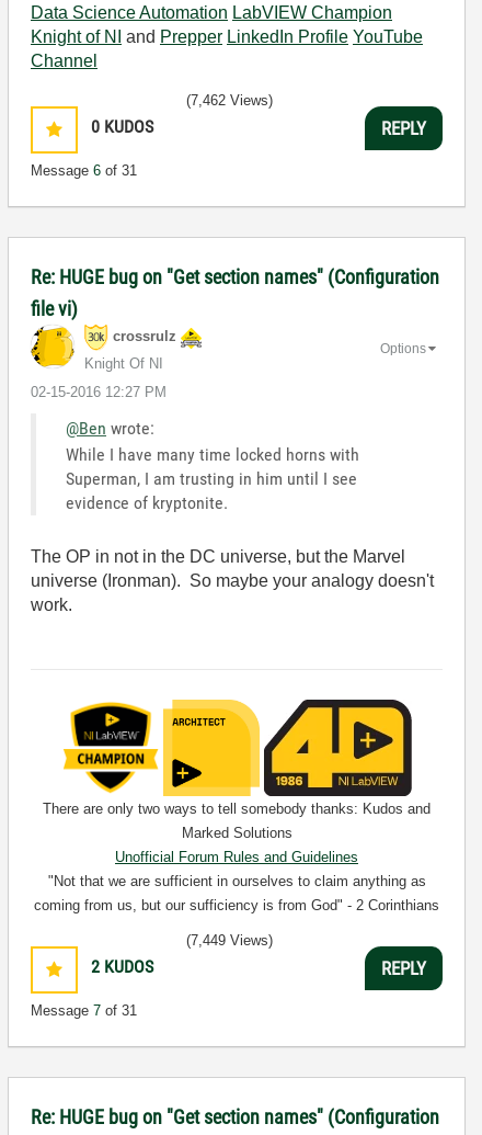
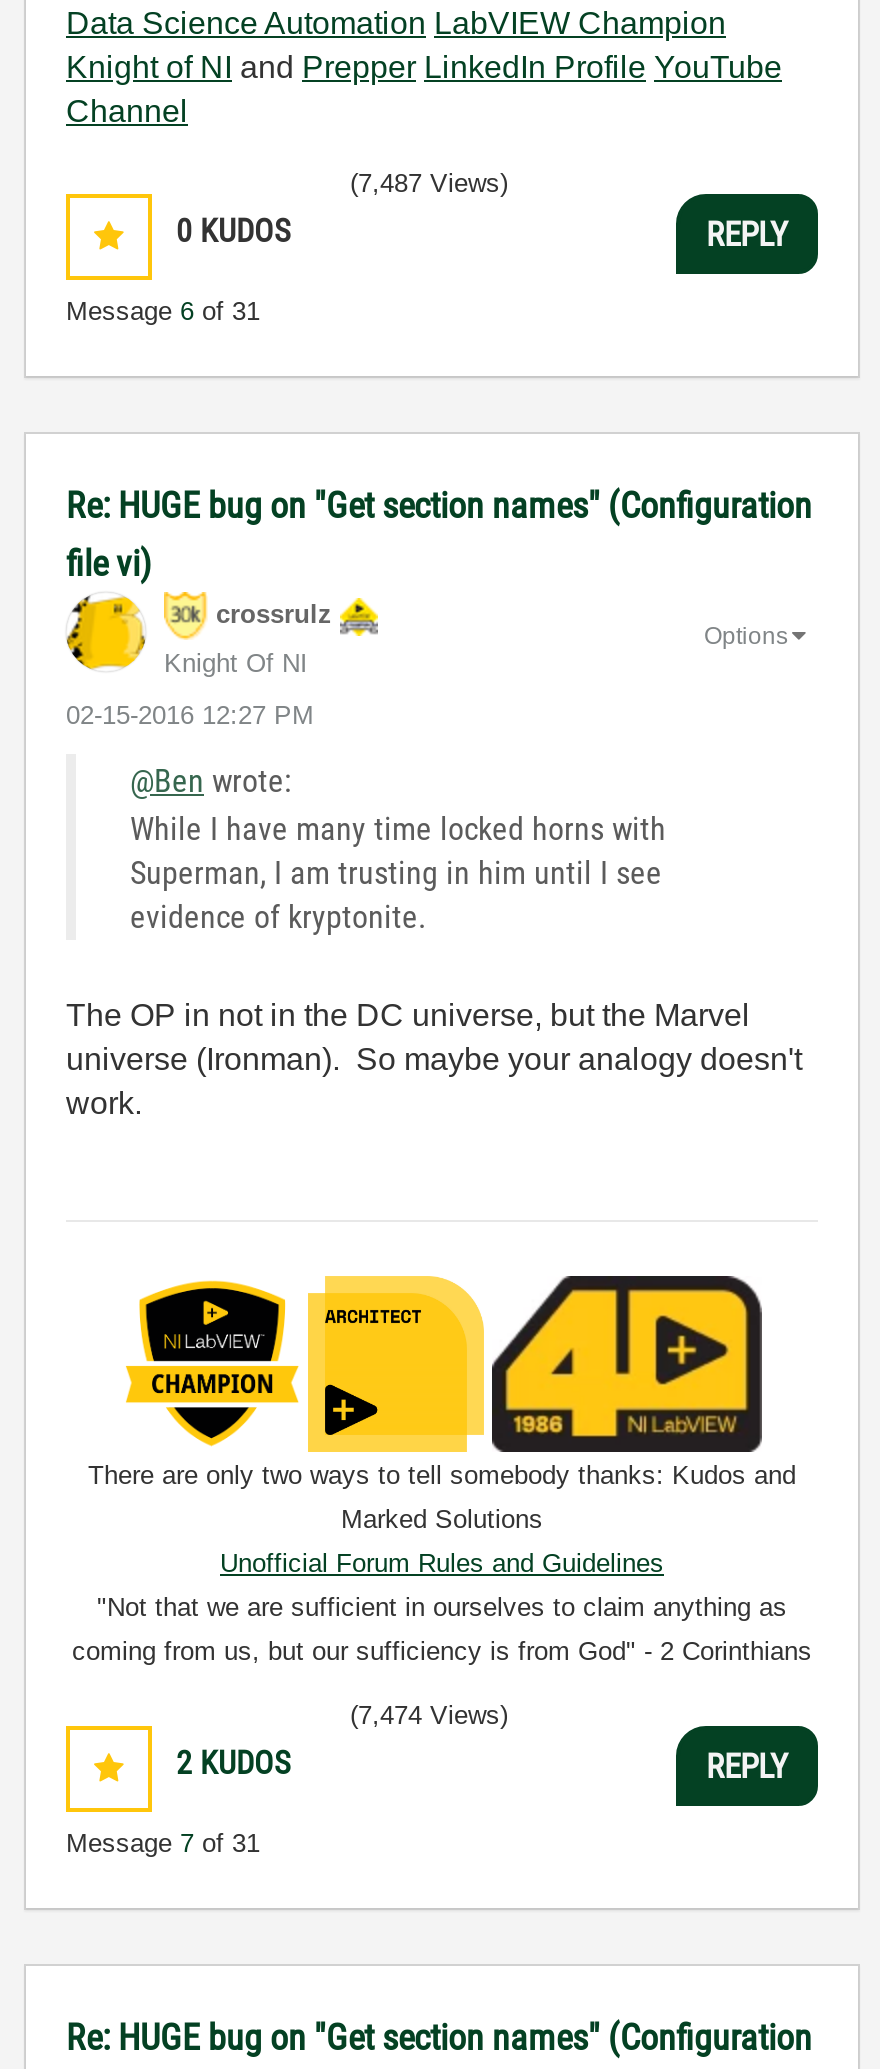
[186,92,273,109] (7,462 Views) -> [350,168,508,198] (7,487 Views)
[186,932,273,949] (7,449 Views) -> [350,1700,508,1730] (7,474 Views)

